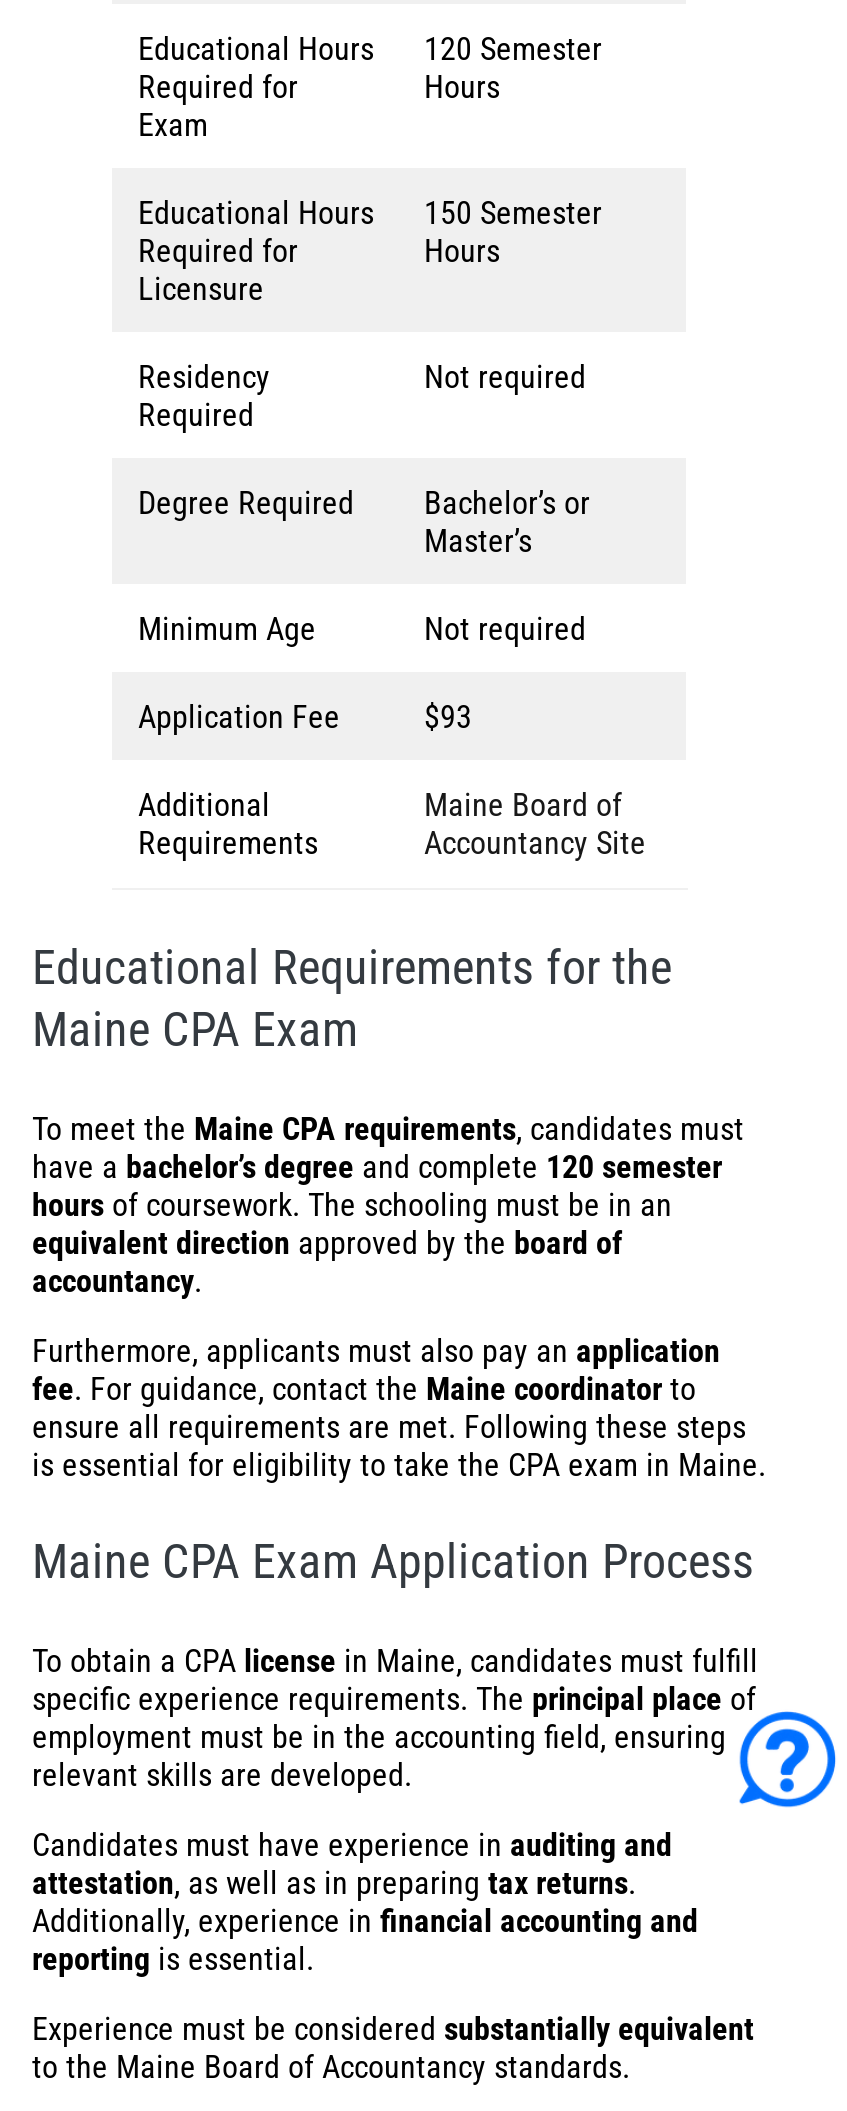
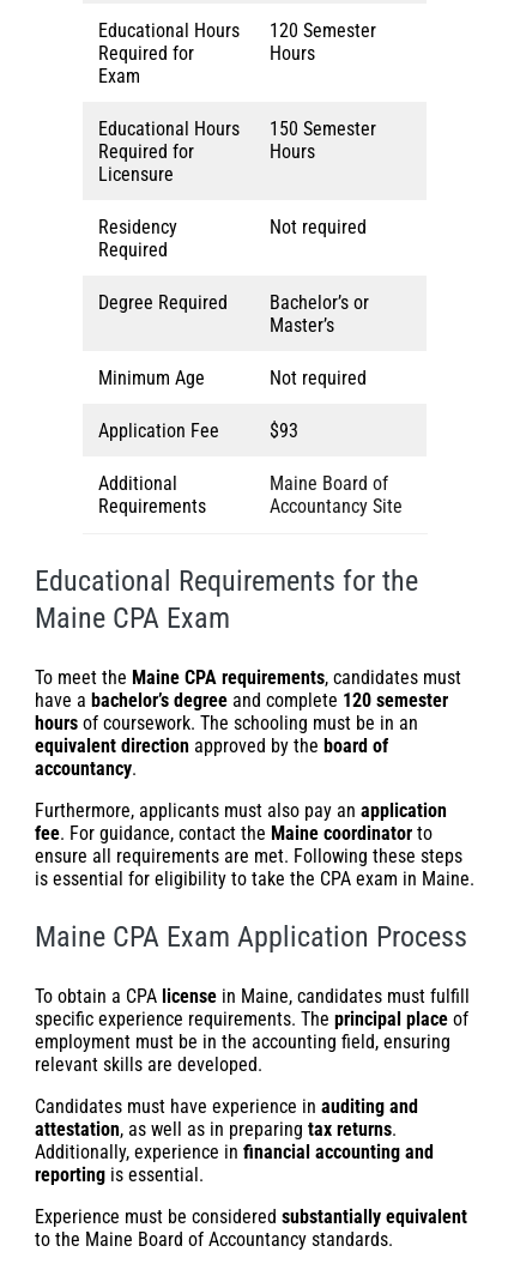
[738,1710,838,1810] [image] -> none

